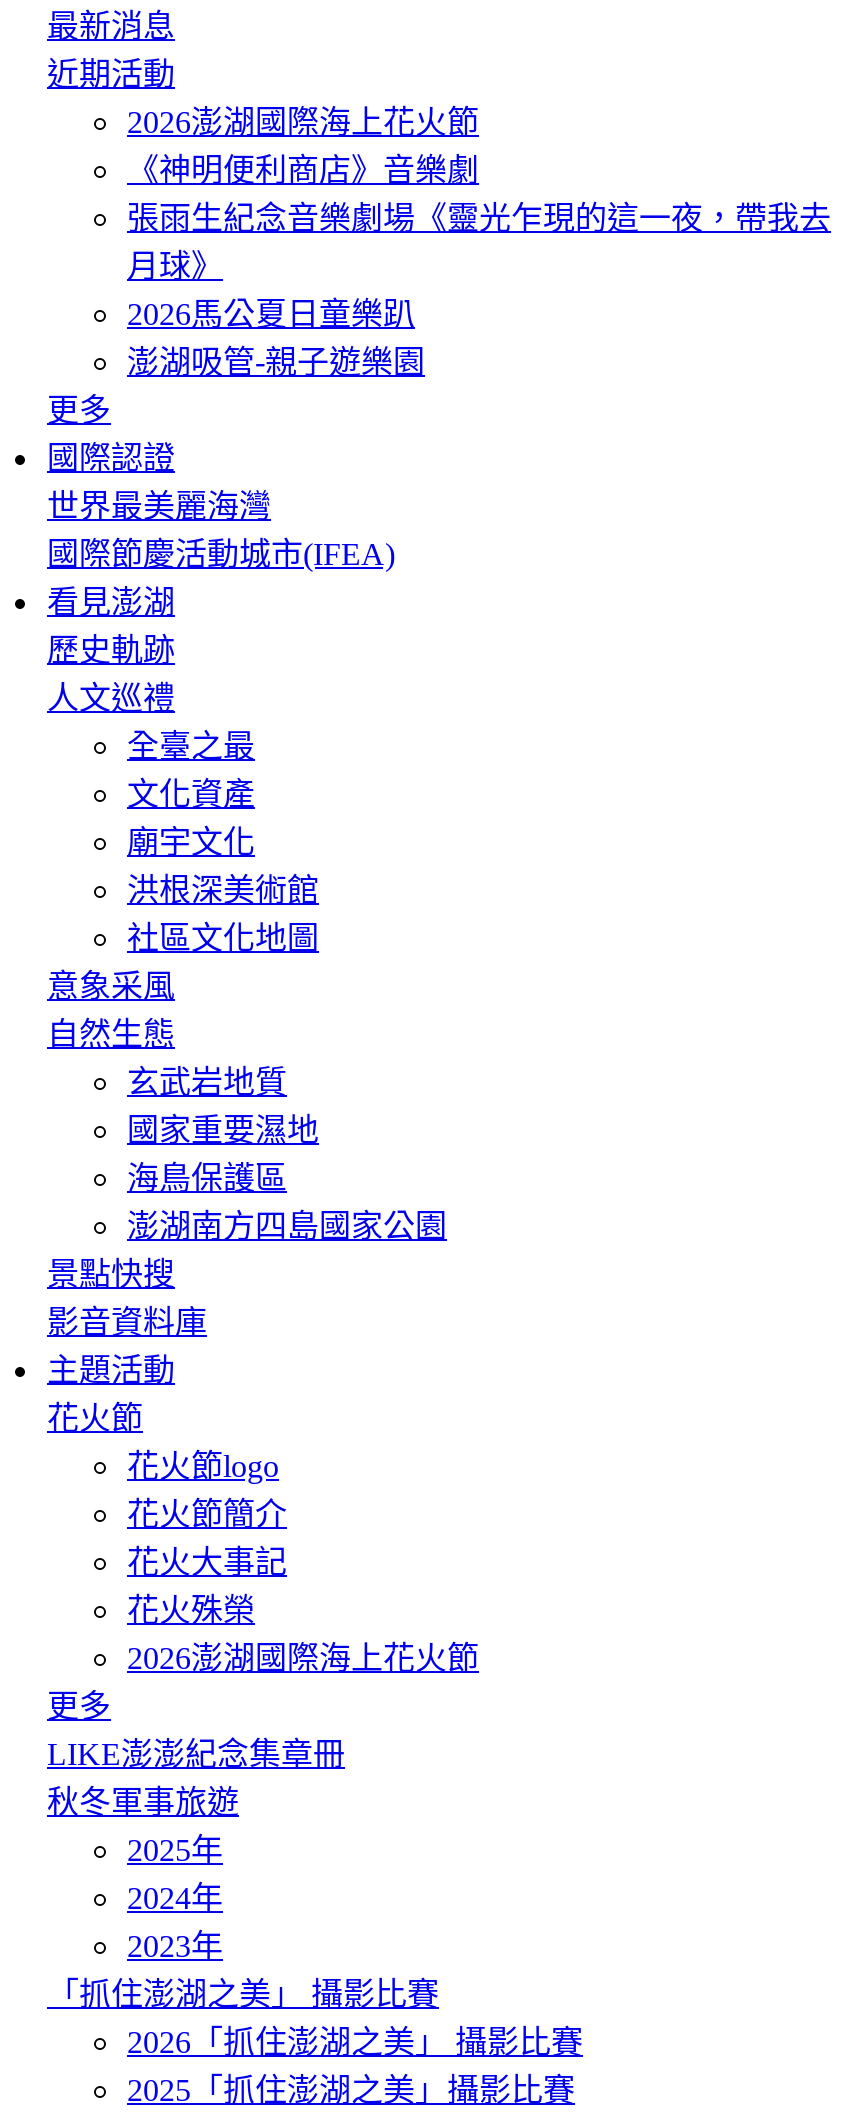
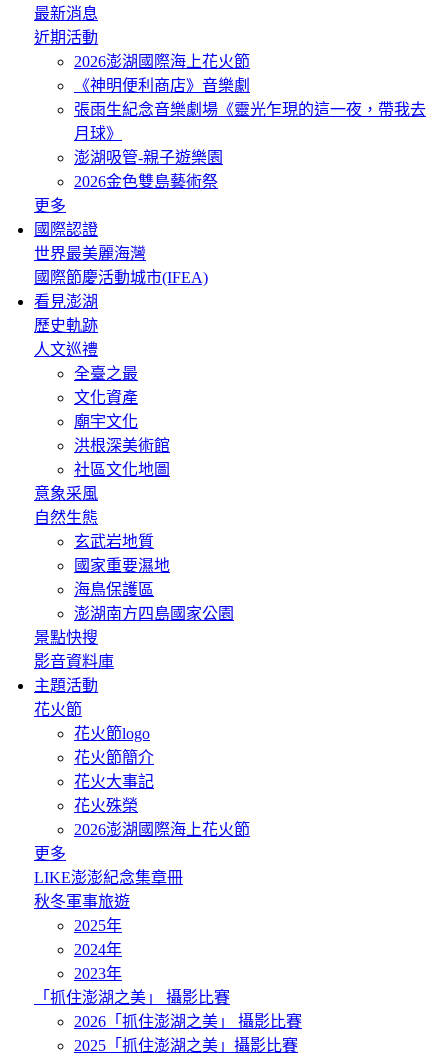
[127,297,415,331] 2026馬公夏日童樂趴 -> none
moved [127,345,425,379] -> [74,149,223,166]: 澎湖吸管-親子遊樂園
none -> [74,173,218,190] 2026金色雙島藝術祭

